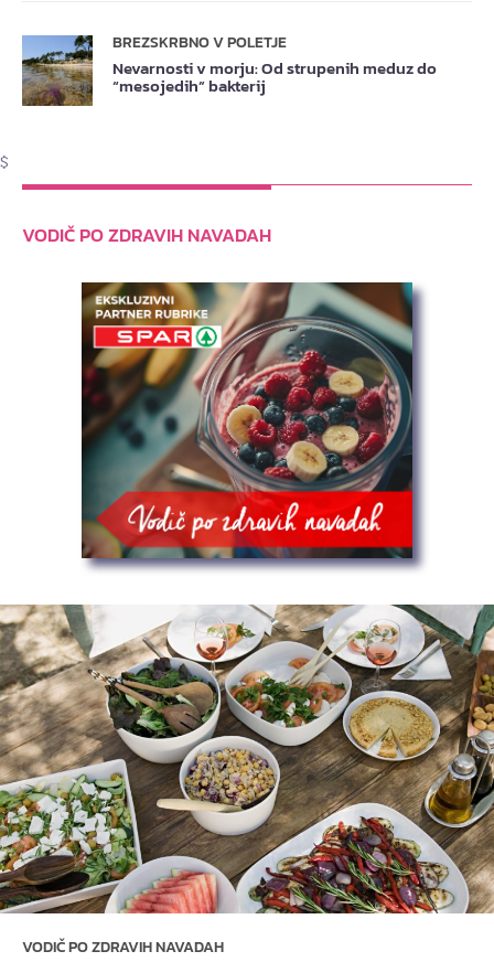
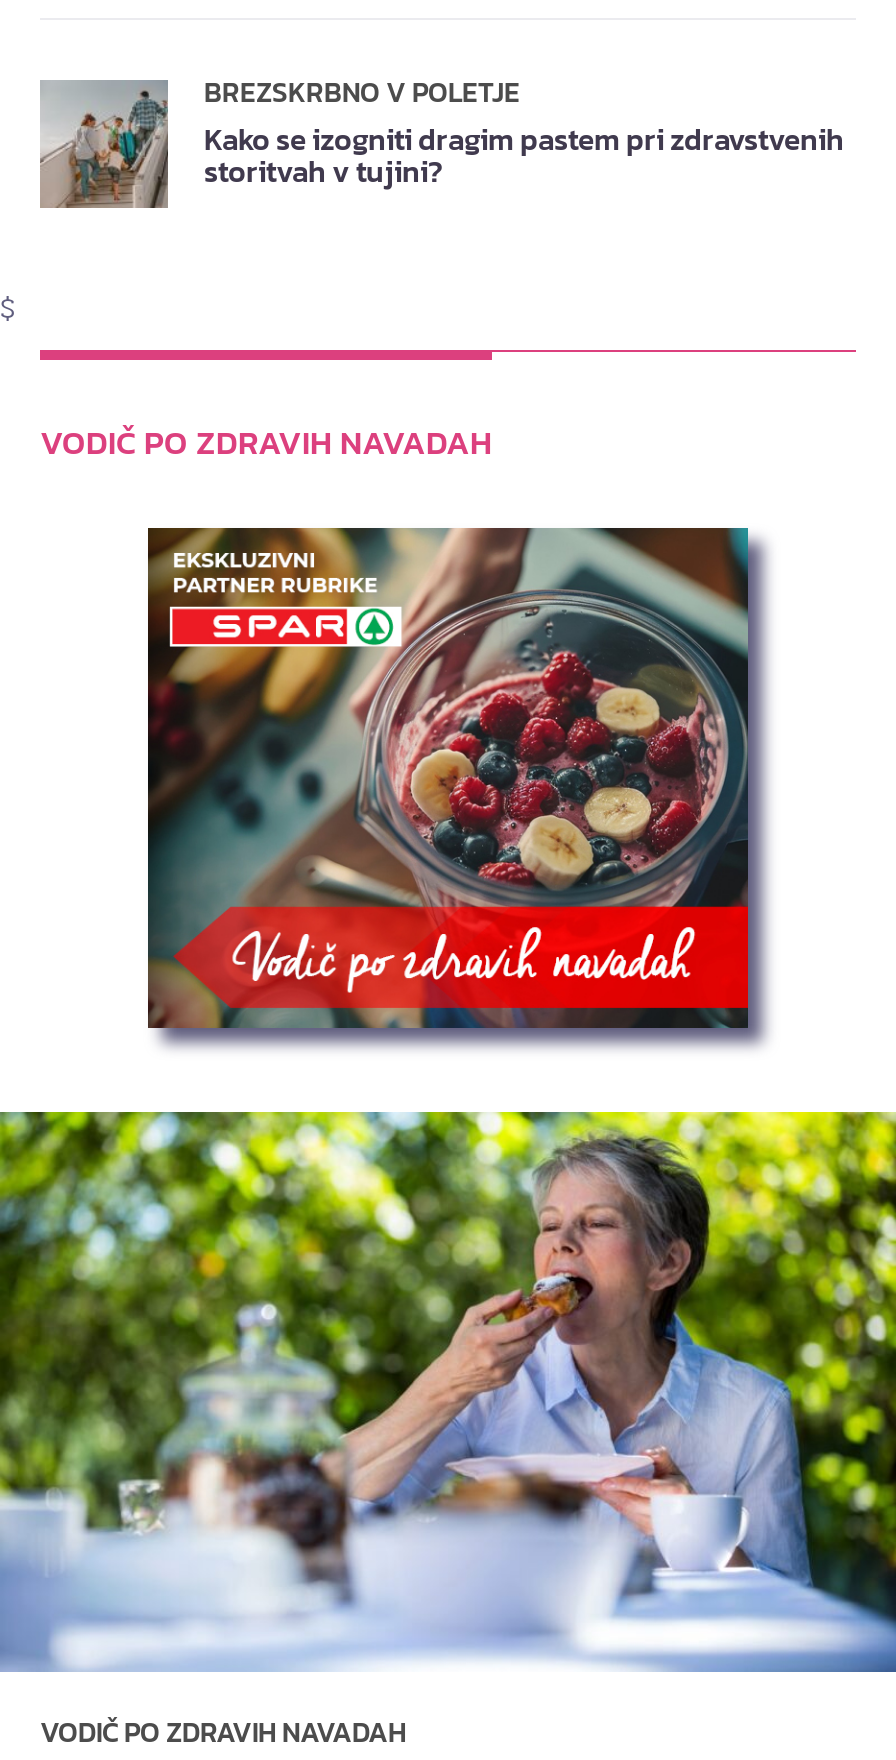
[21,35,437,106] [image] | Nevarnosti v morju: Od strupenih meduz do | “mesojedih” bakterij -> [40,80,844,208] [image] | Kako se izogniti dragim pastem pri zdravstvenih | storitvah v tujini?
[3,603,491,915] [image] -> [6,1110,890,1674] [image]

